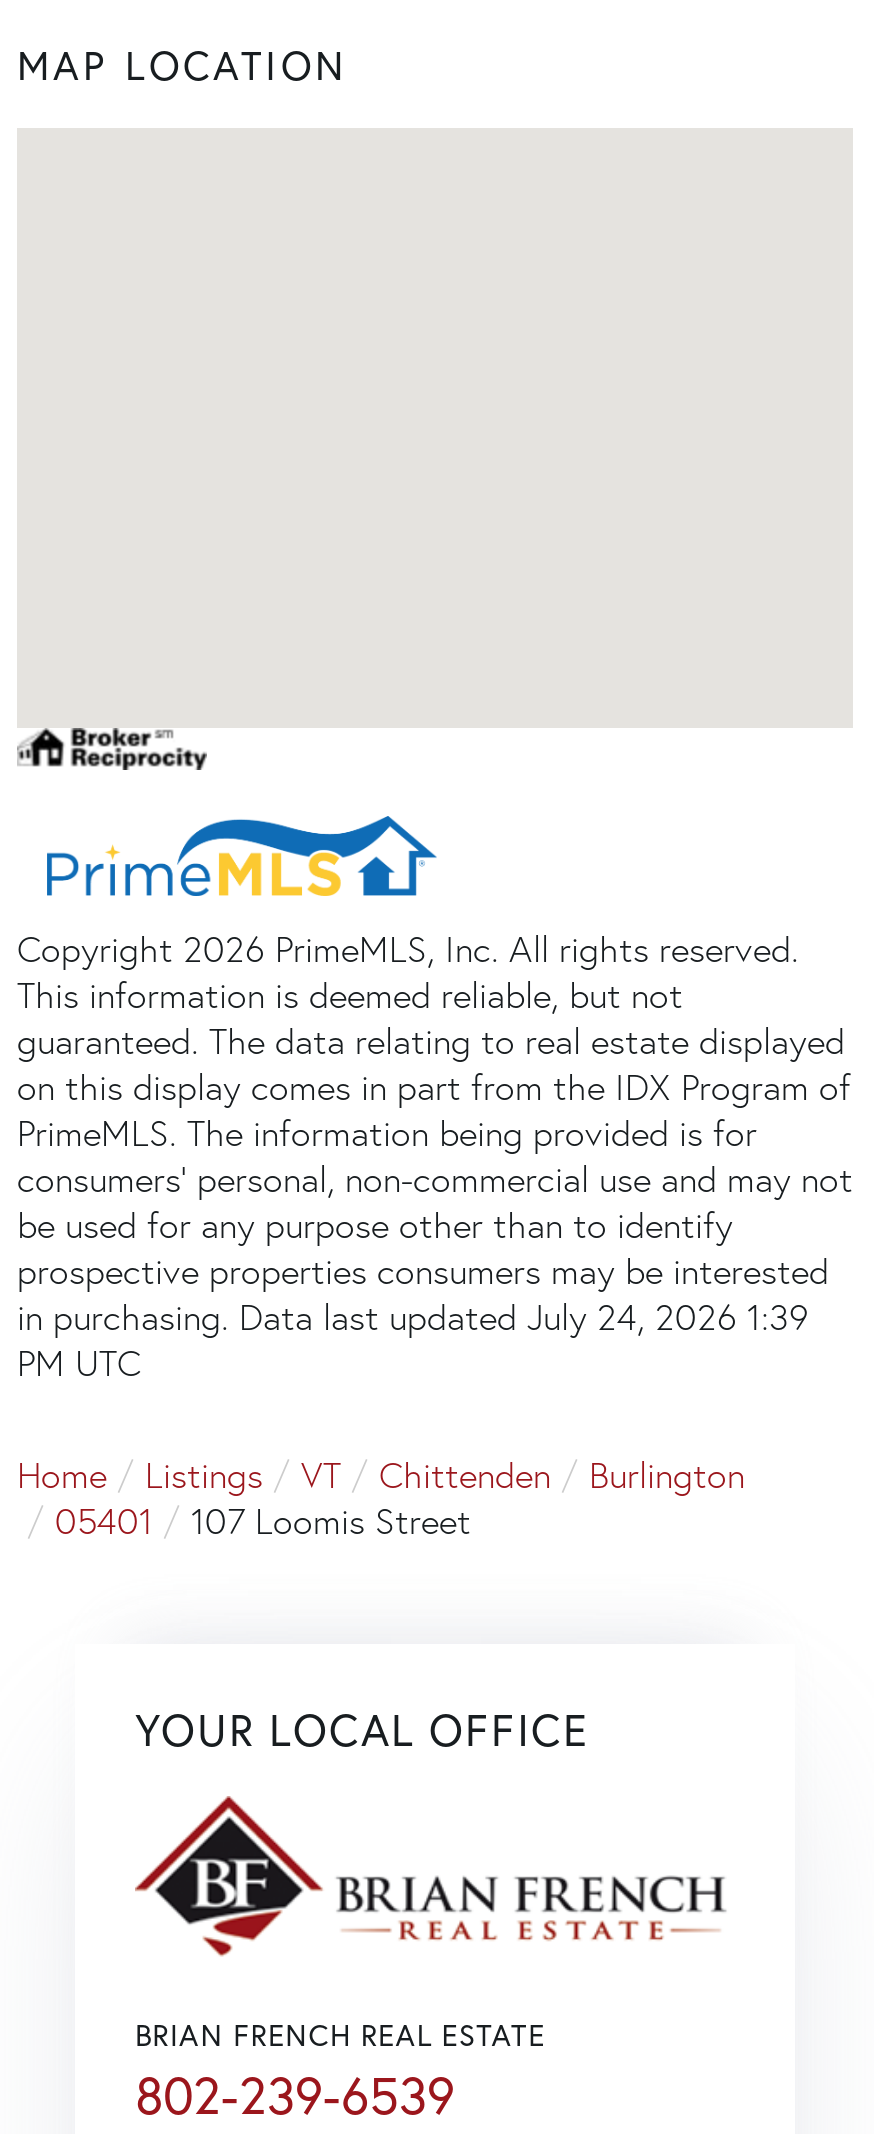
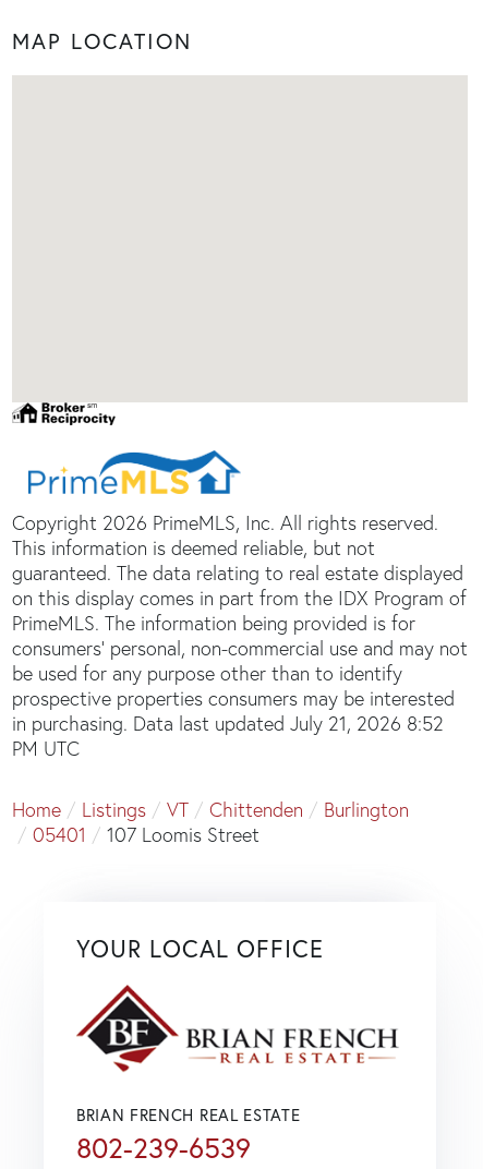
[17,1293,809,1339] in purchasing. Data last updated July 24, 2026 1:39 -> [12,711,444,736] in purchasing. Data last updated July 21, 2026 8:52

